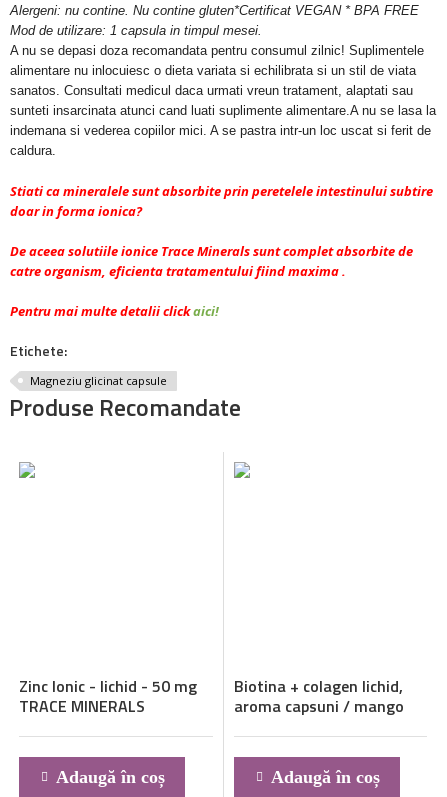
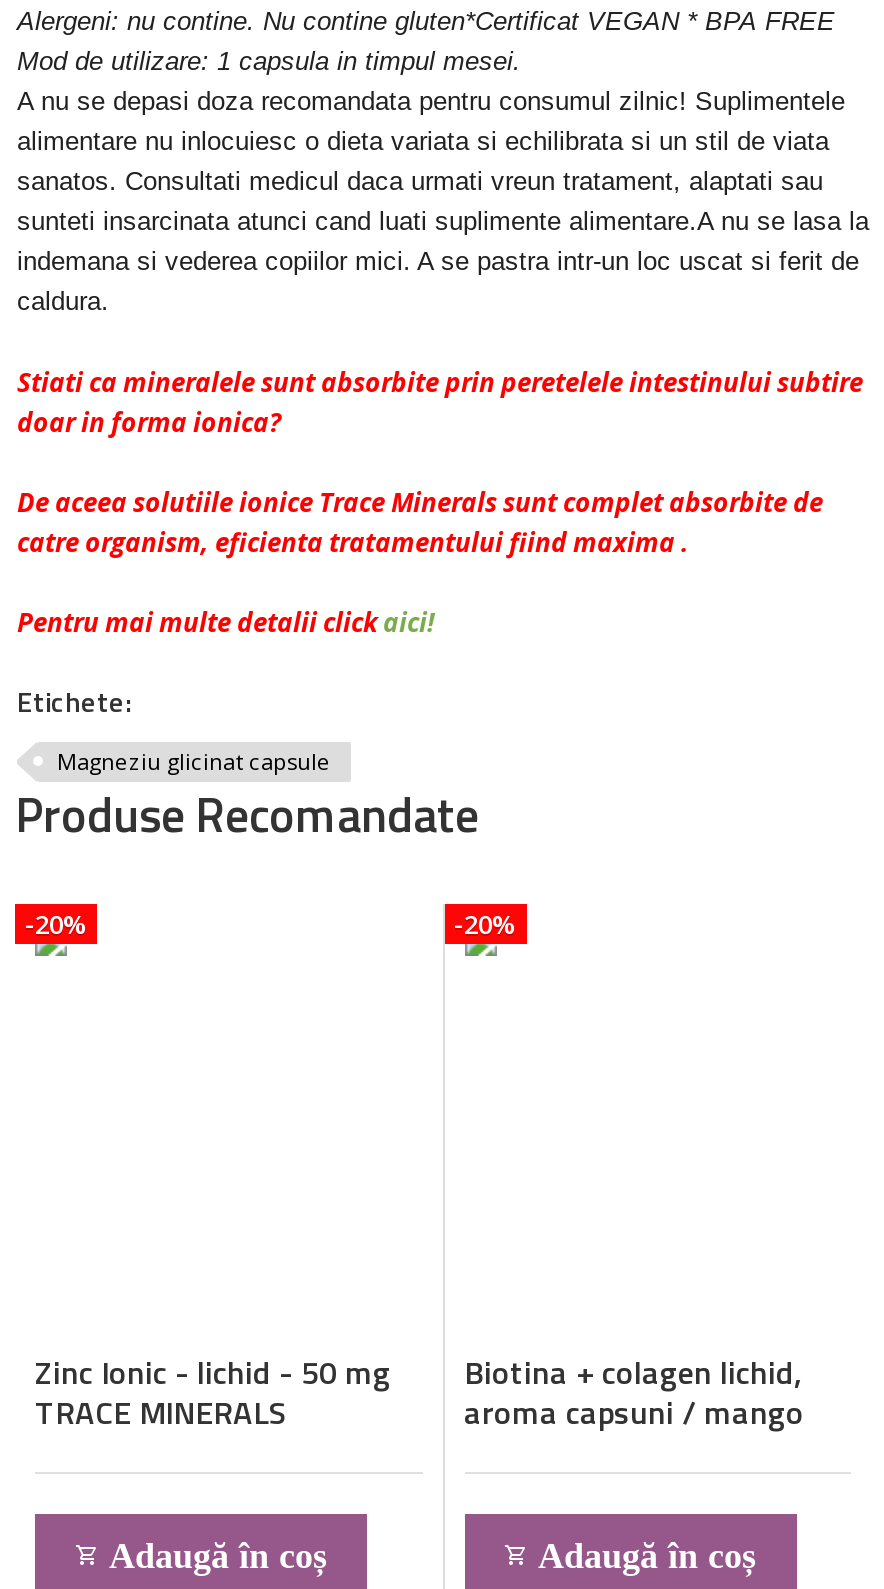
none -> [25,906,87,942] -20%
none -> [454,906,516,942] -20%

